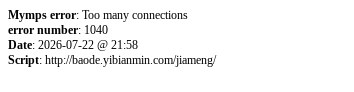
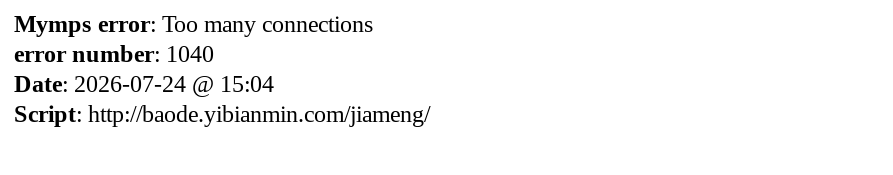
[8,38,138,52] Date: 2026-07-22 @ 21:58 -> [14,70,274,98] Date: 2026-07-24 @ 15:04

